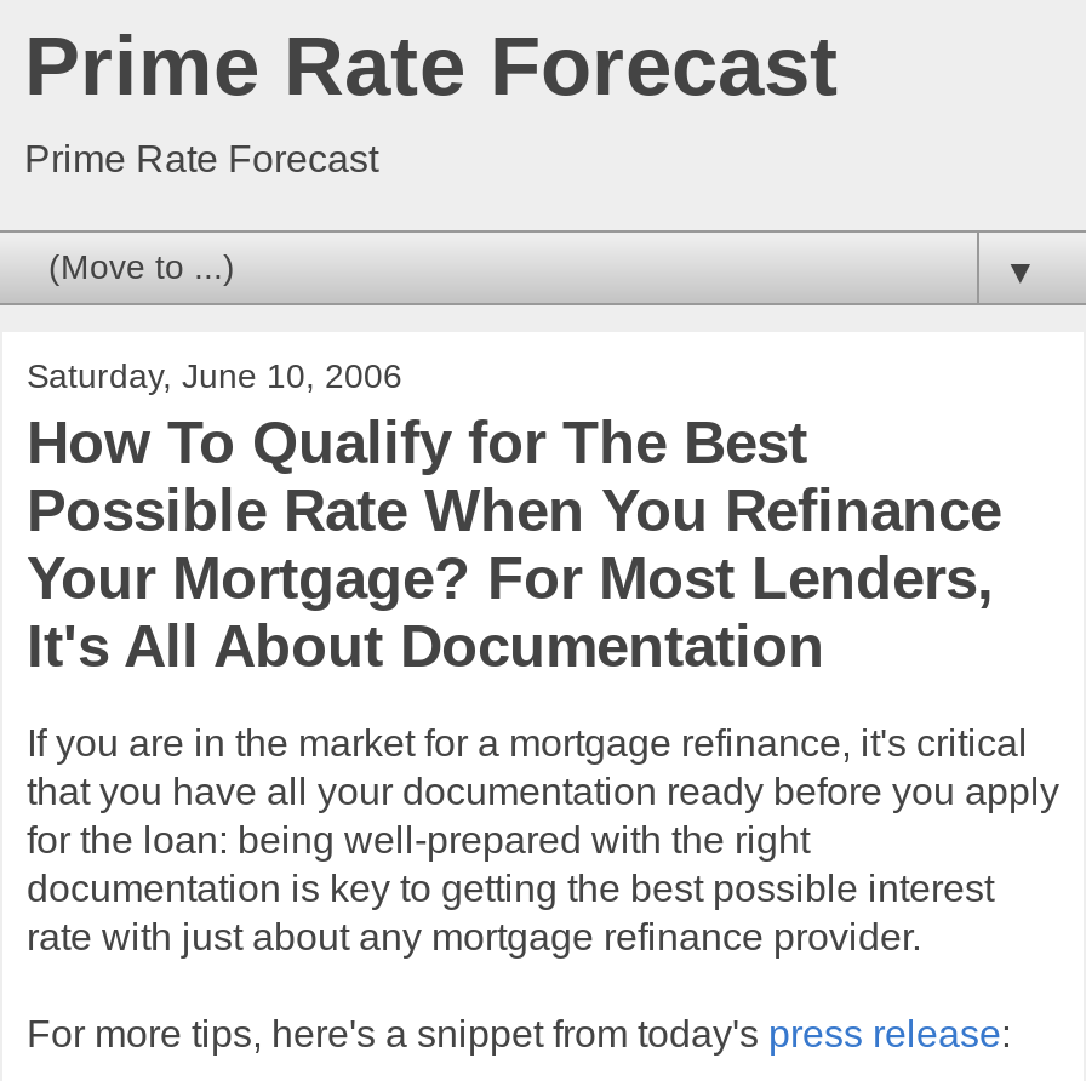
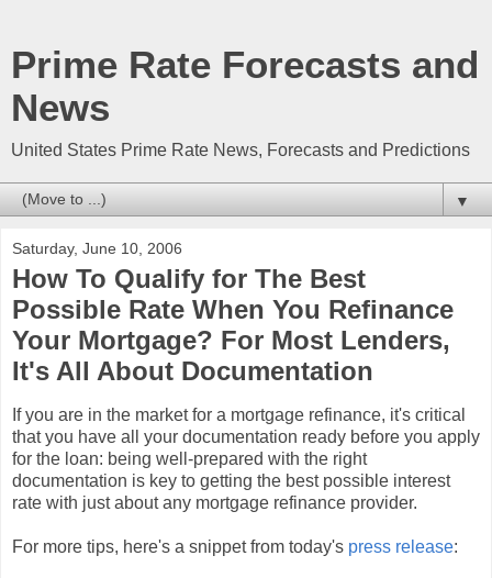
[24,19,839,179] Prime Rate Forecast | Prime Rate Forecast -> [11,44,479,159] Prime Rate Forecasts and | News | United States Prime Rate News, Forecasts and Predictions

